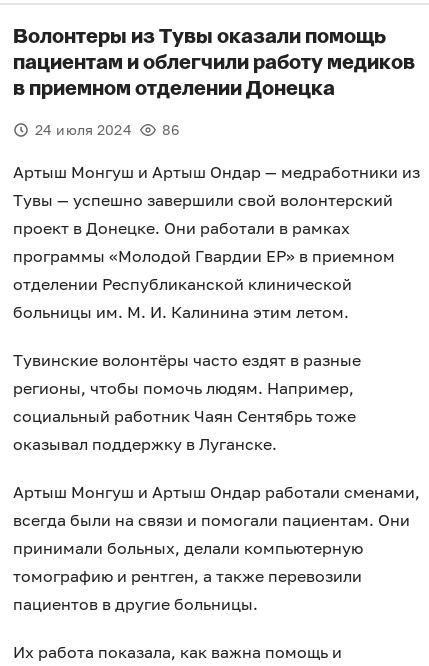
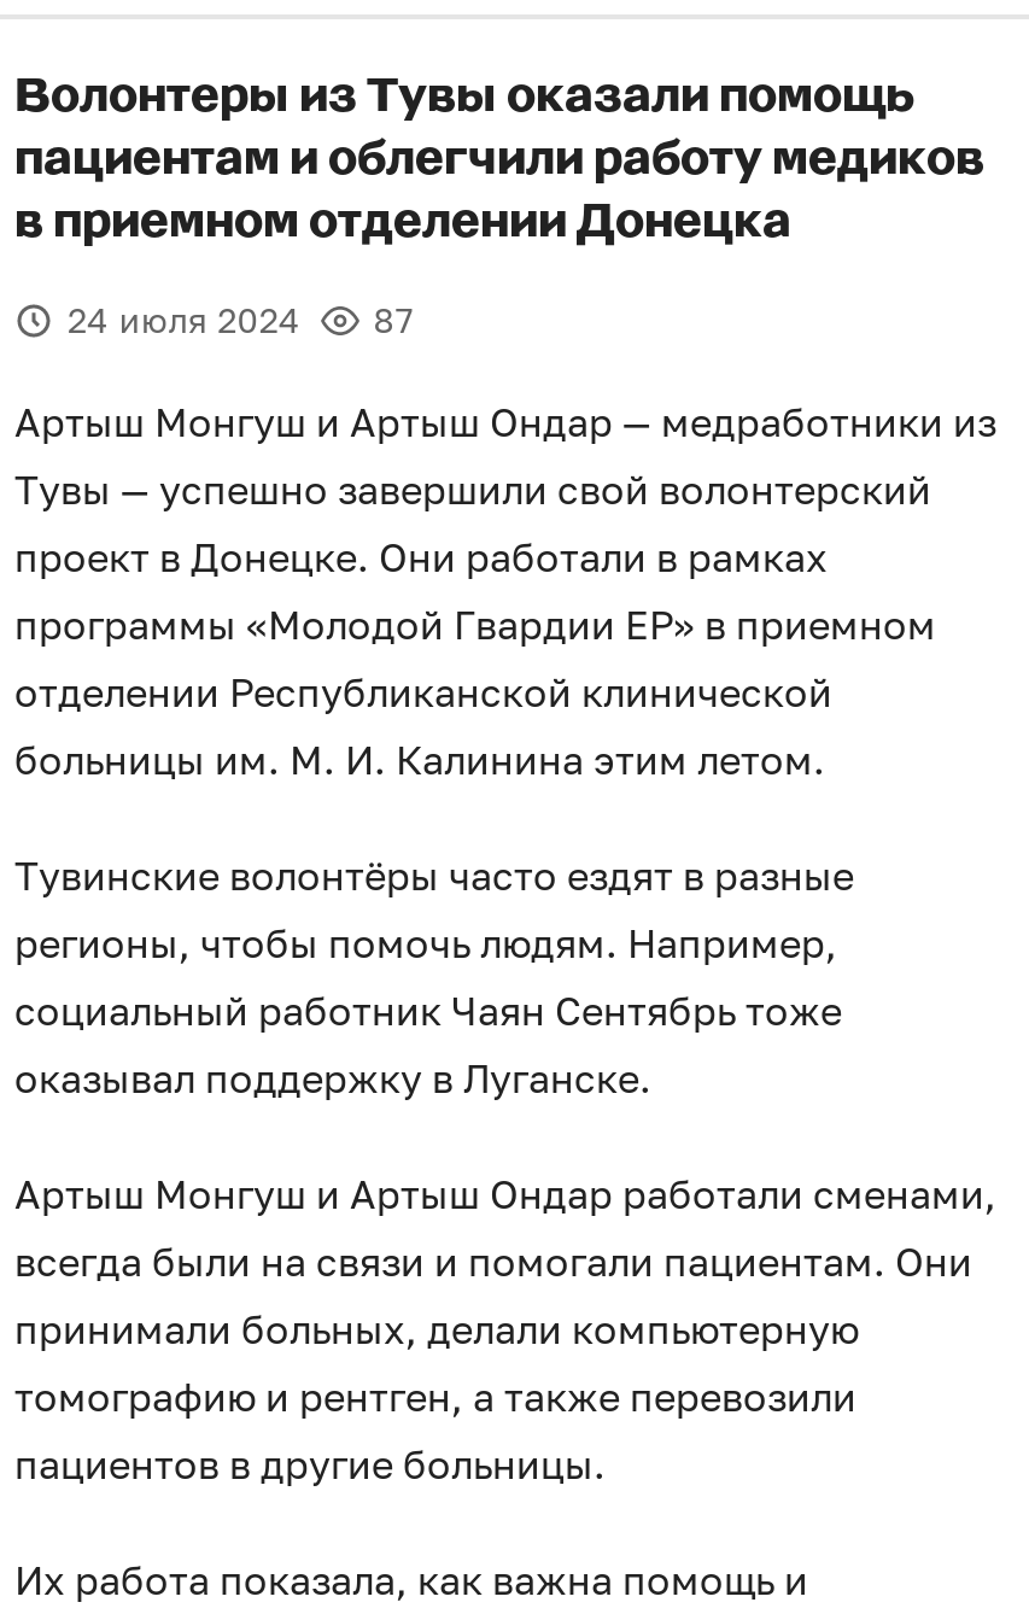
[35,121,179,138] 24 июля 2024 86 -> [68,299,413,340] 24 июля 2024 87

